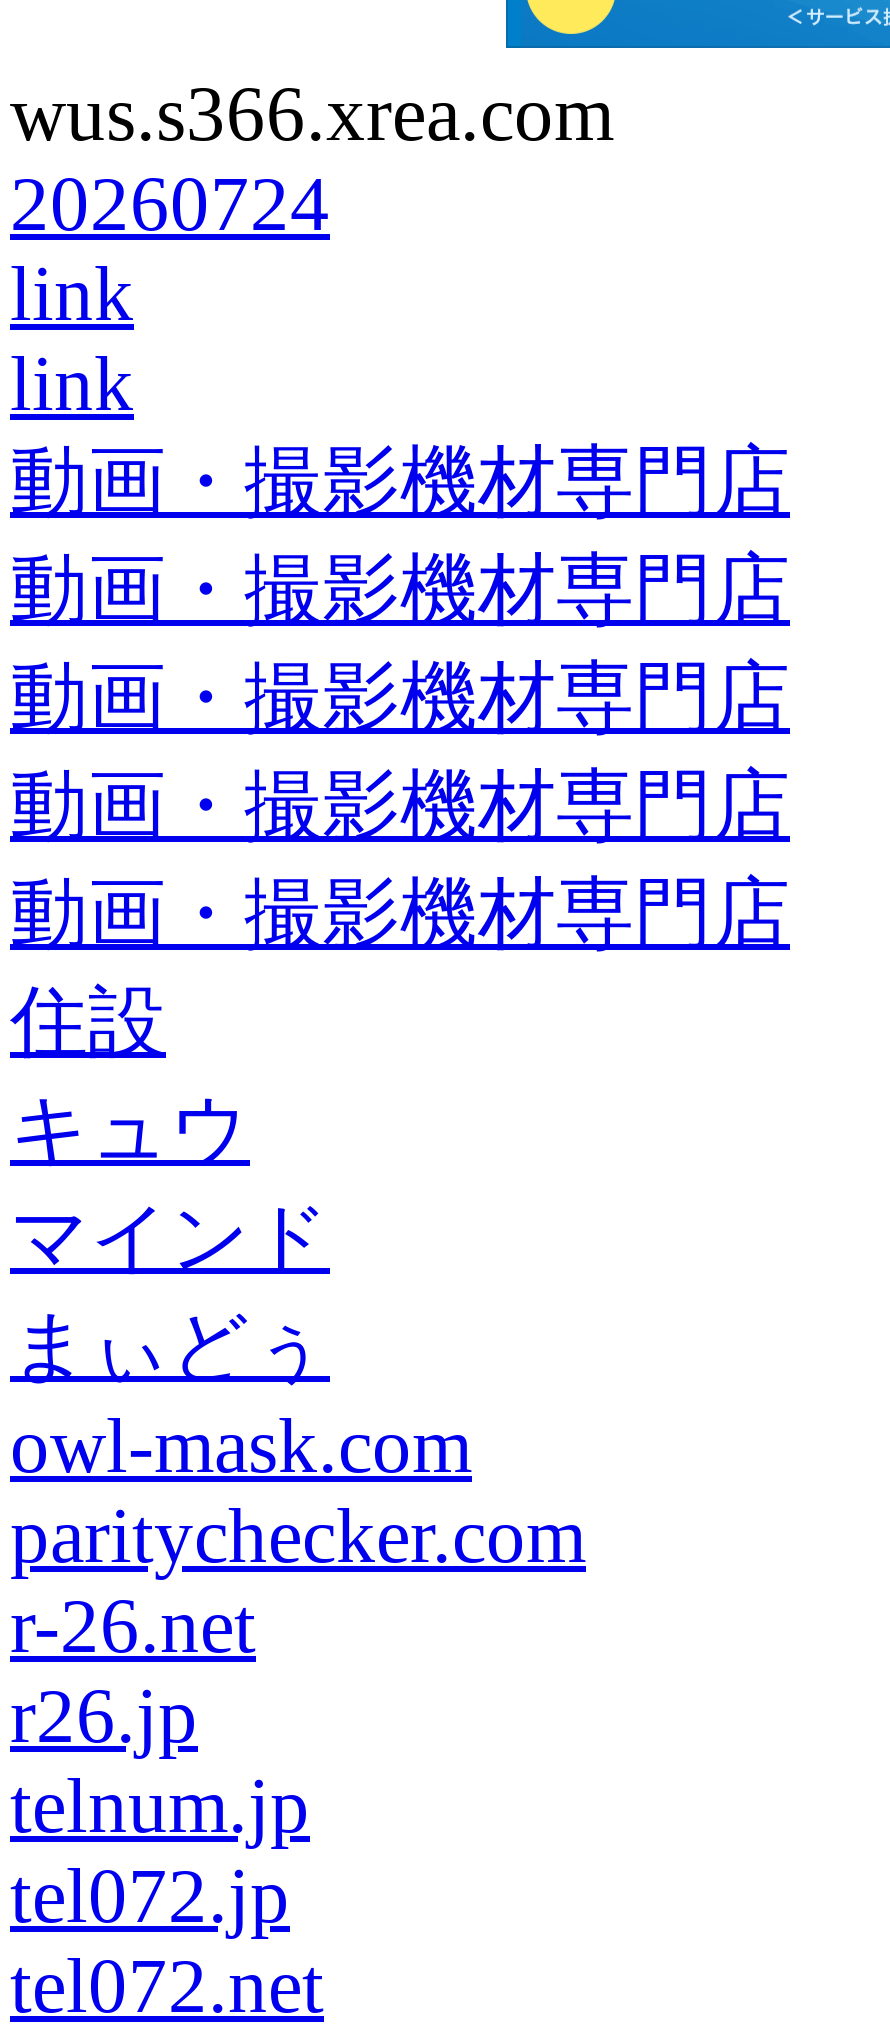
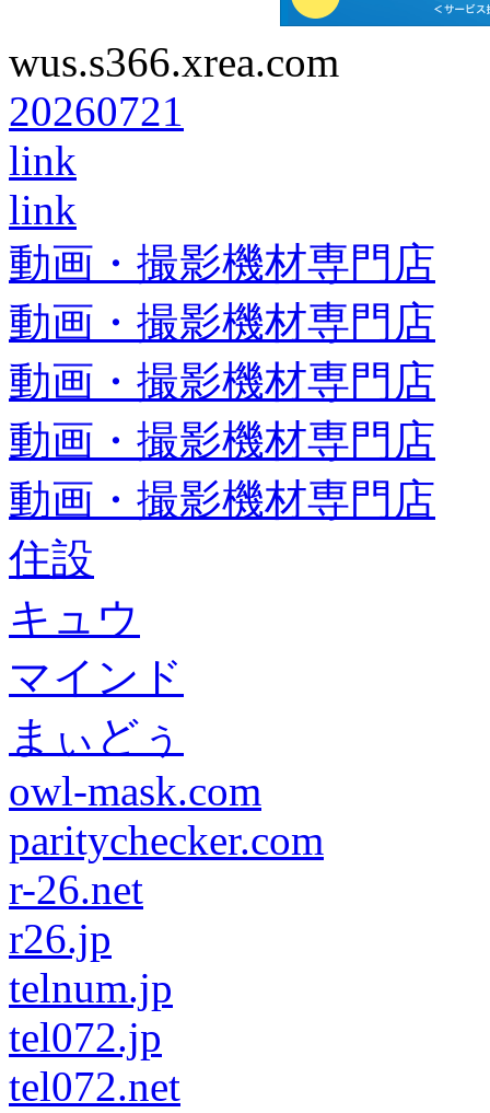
[10,159,330,245] 20260724 -> [9,87,184,134] 20260721

